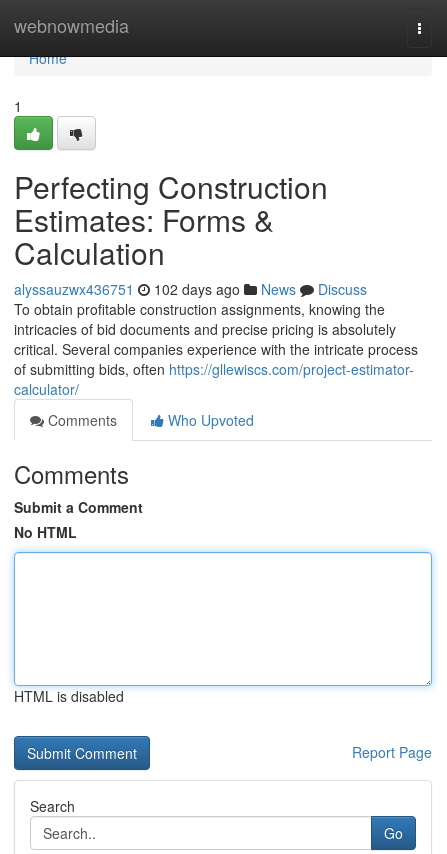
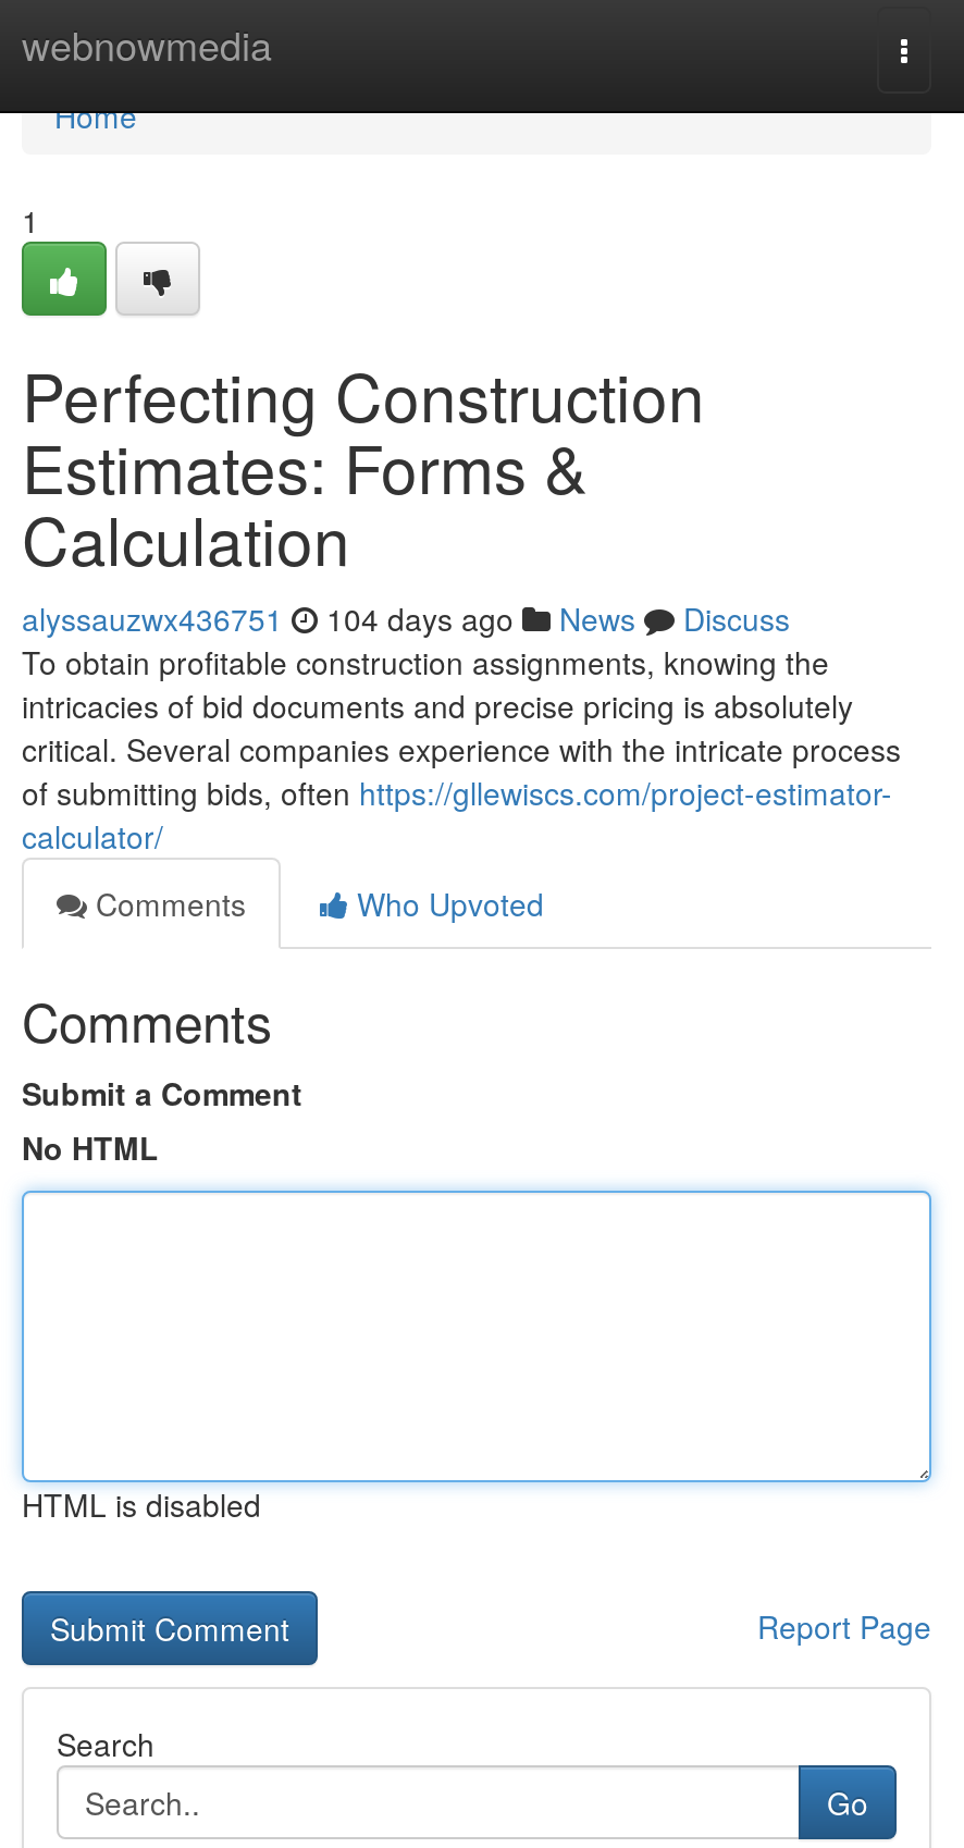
[14,279,367,299] alyssauzwx436751 102 days ago News Discuss -> [22,596,790,640] alyssauzwx436751 104 days ago News Discuss

